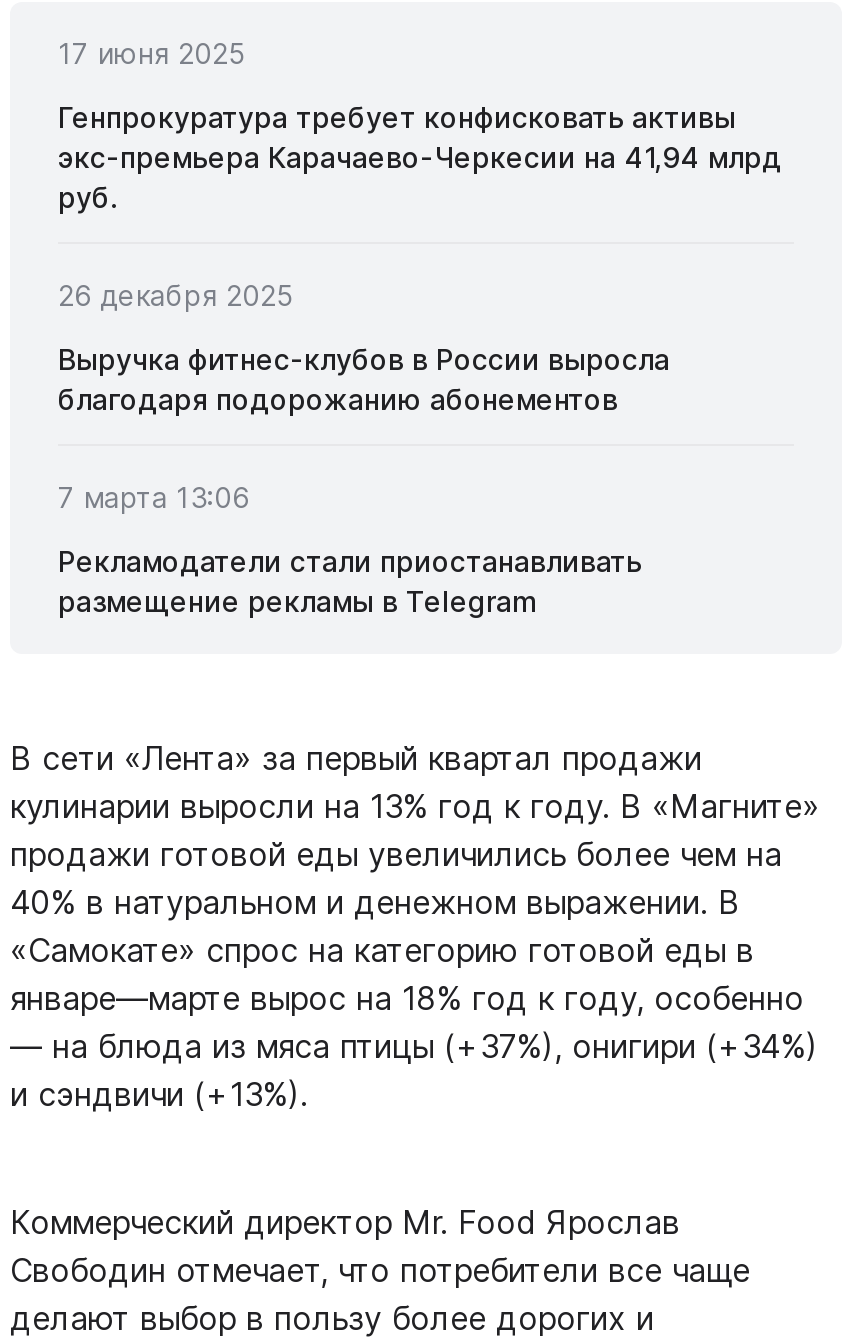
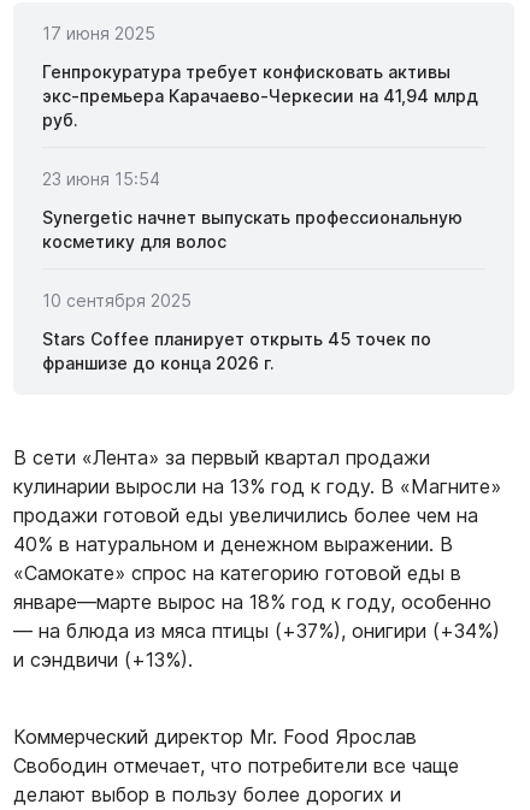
[58,278,294,312] 26 декабря 2025 -> [42,169,160,189] 23 июня 15:54
[58,342,670,416] Выручка фитнес-клубов в России выросла | благодаря подорожанию абонементов -> [42,207,463,252] Synergetic начнет выпускать профессиональную | косметику для волос
[58,480,250,514] 7 марта 13:06 -> [42,290,192,311] 10 сентября 2025
[58,544,642,618] Рекламодатели стали приостанавливать | размещение рекламы в Telegram -> [42,329,431,373] Stars Coffee планирует открыть 45 точек по | франшизе до конца 2026 г.

